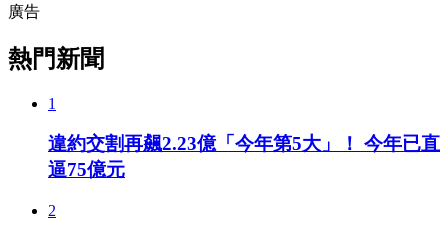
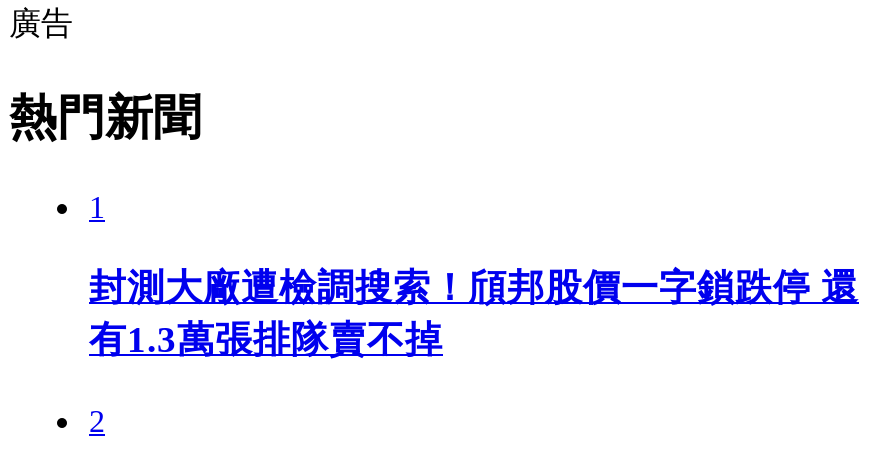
[48,133,440,180] 違約交割再飆2.23億「今年第5大」！ 今年已直 | 逼75億元 -> [89,267,859,361] 封測大廠遭檢調搜索！頎邦股價一字鎖跌停 還 | 有1.3萬張排隊賣不掉

